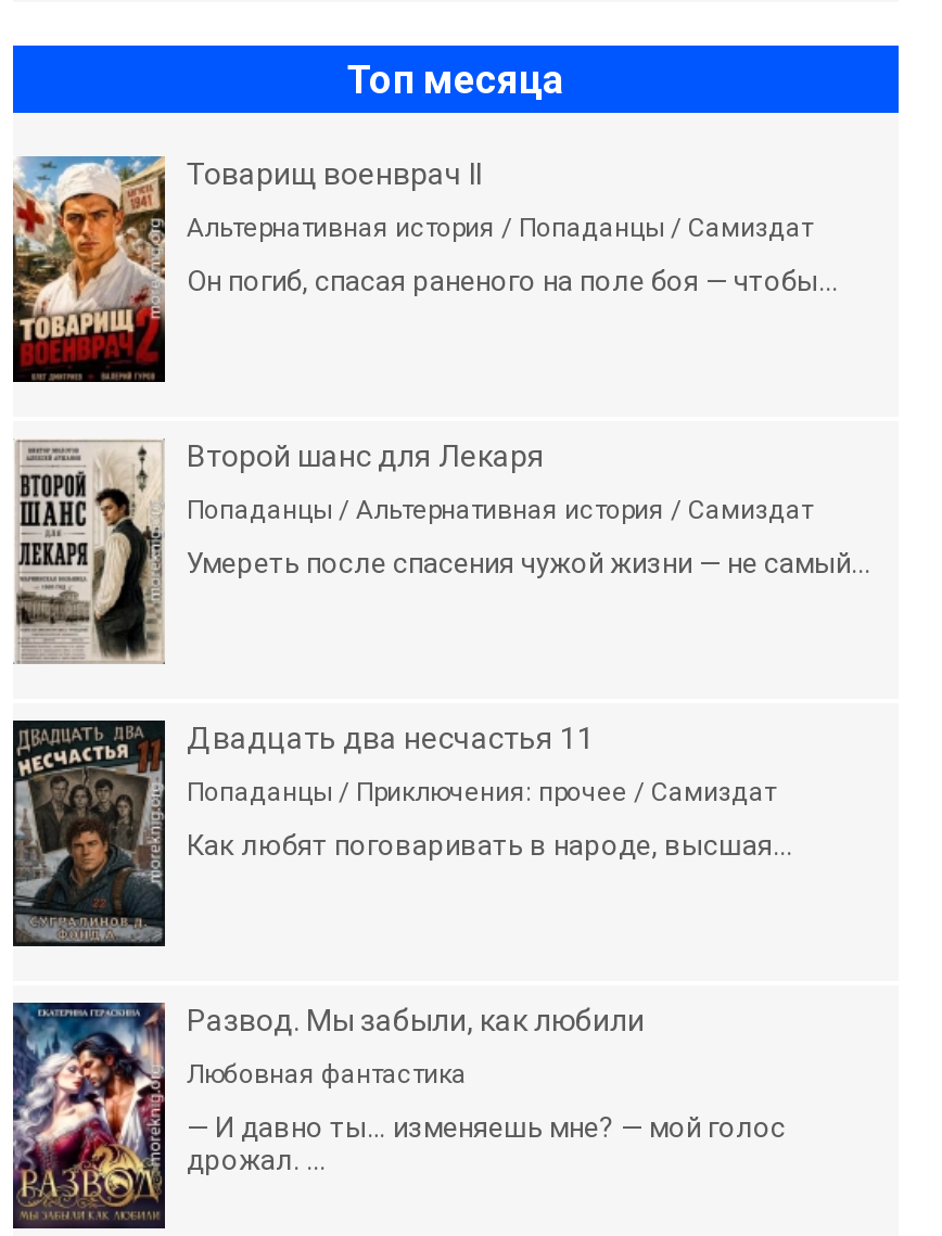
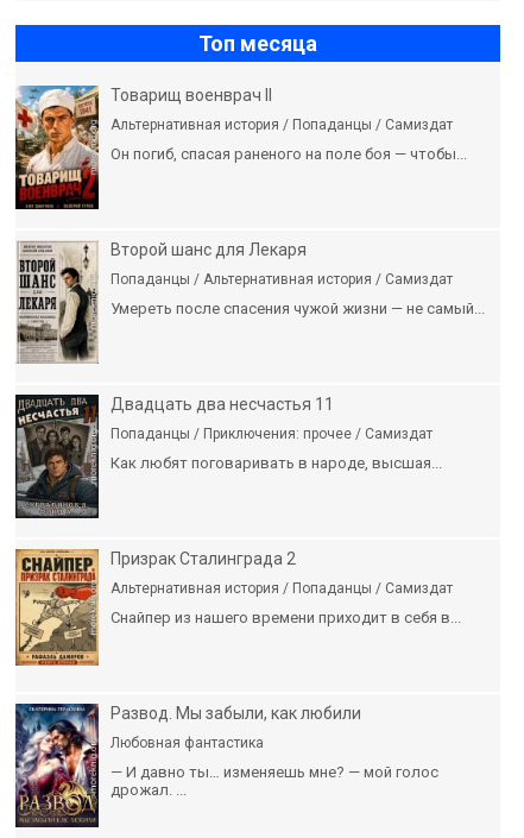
none -> [14,548,461,673] [image] | Призрак Сталинграда 2 | Альтернативная история / Попаданцы / Самиздат | Снайпер из нашего времени приходит в себя в...

